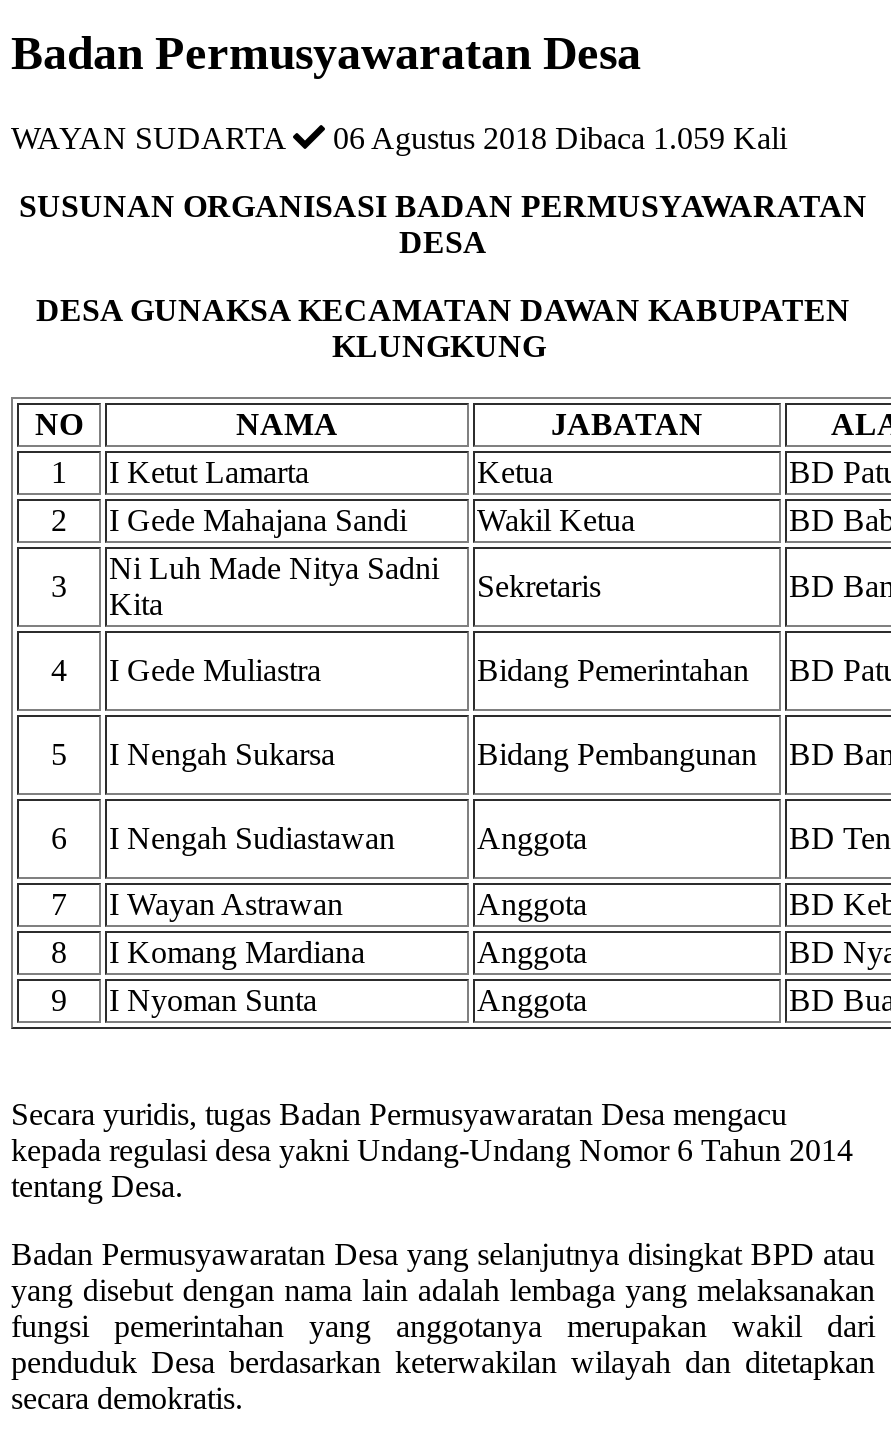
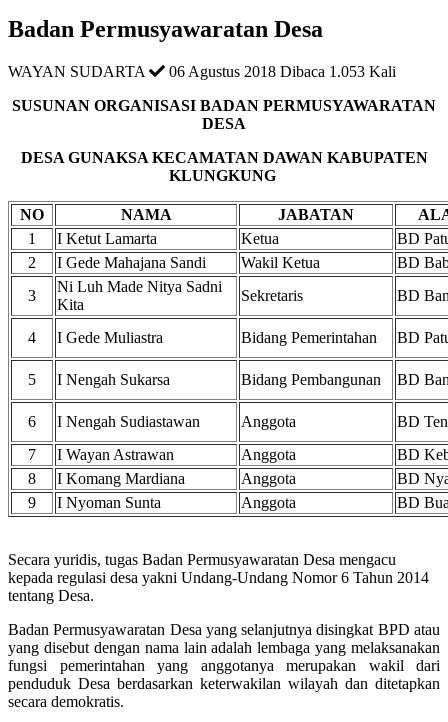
[333,121,787,155] 06 Agustus 2018 Dibaca 1.059 Kali -> [169,63,396,80] 06 Agustus 2018 Dibaca 1.053 Kali

